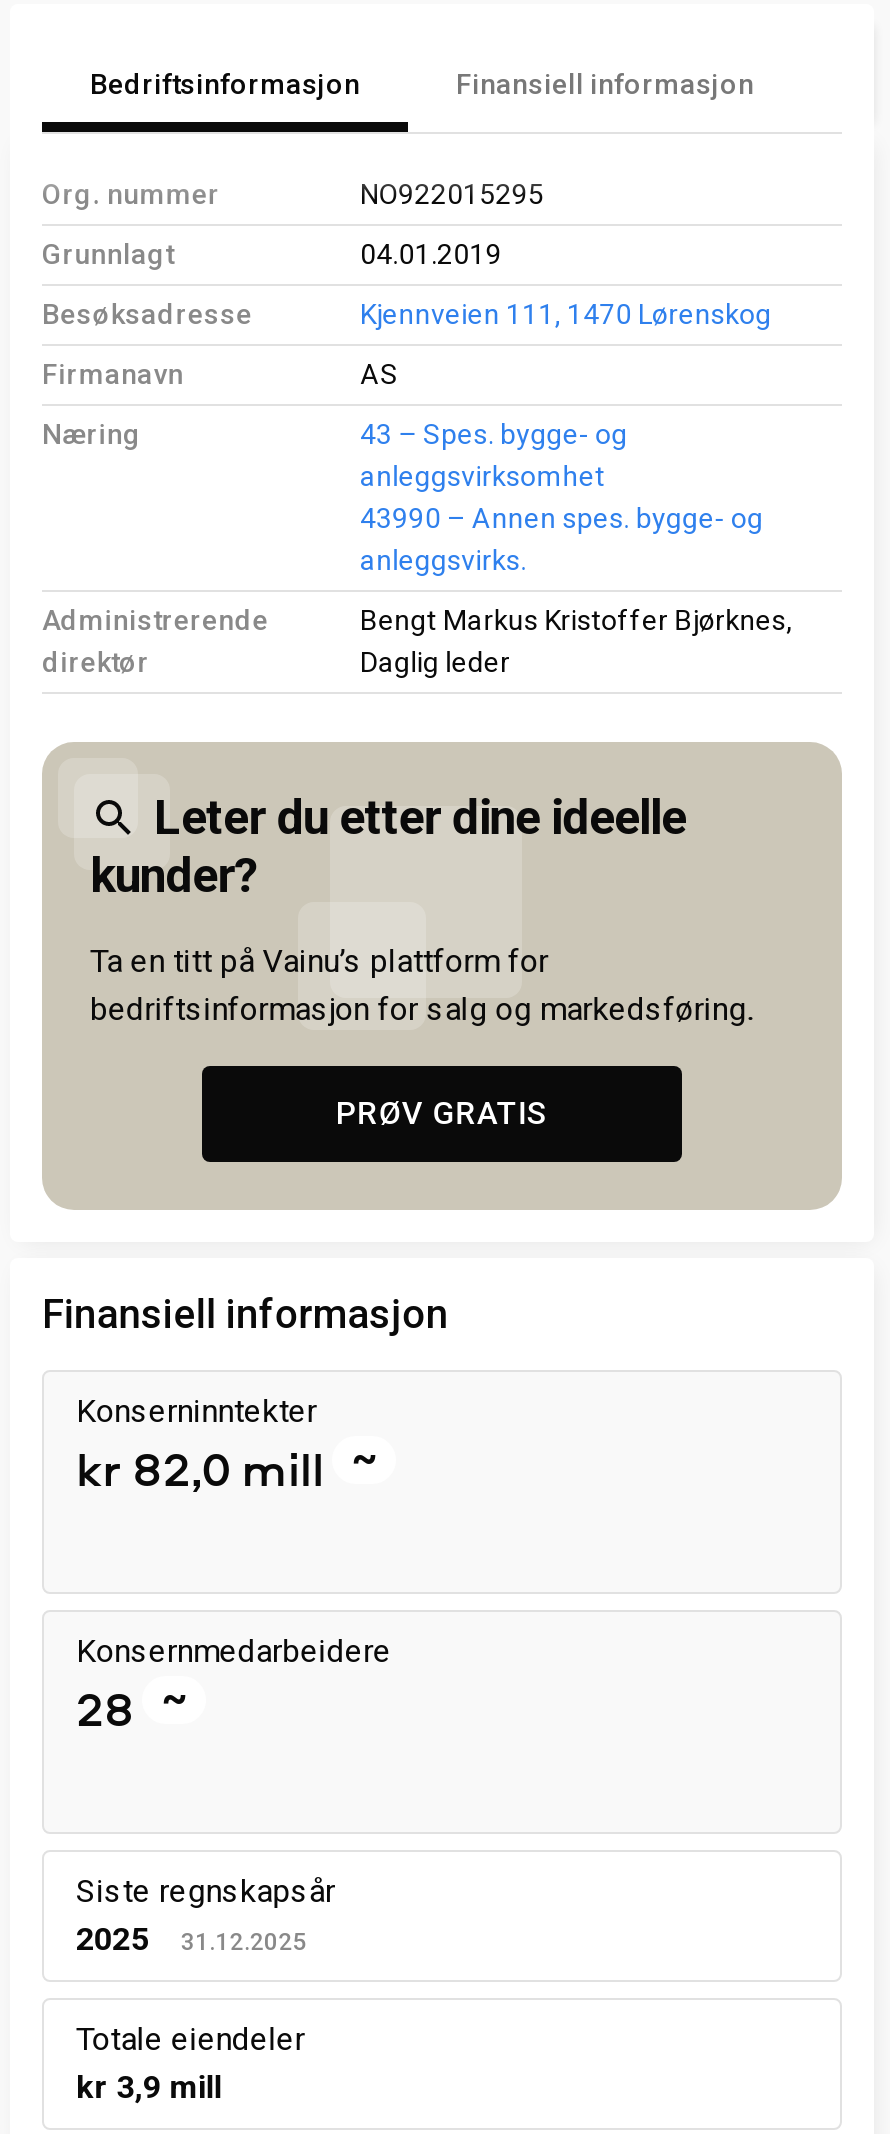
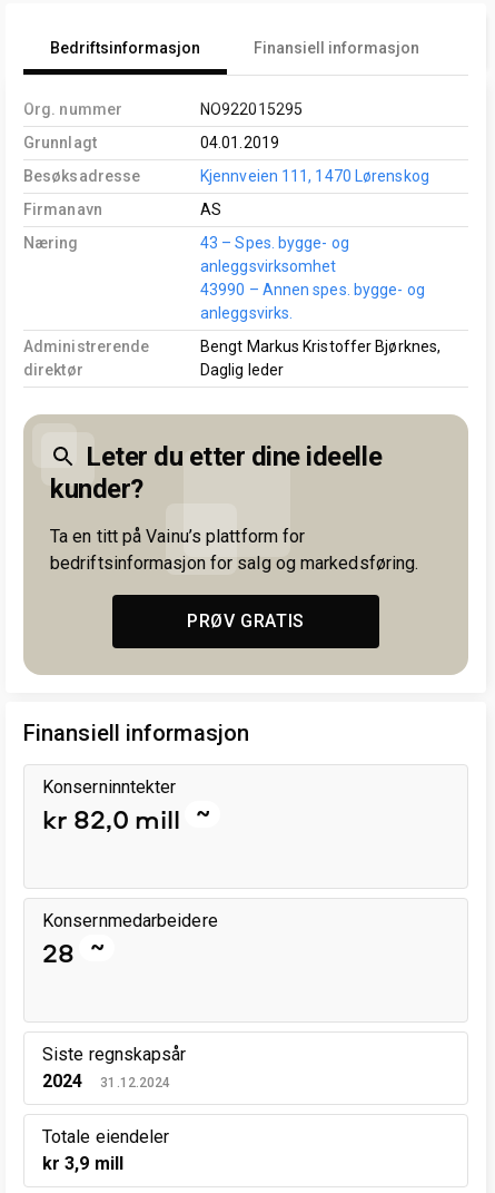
[76,1920,149,1958] 2025 -> [42,1070,83,1092] 2024
[181,1928,307,1956] 31.12.2025 -> [101,1075,171,1091] 31.12.2024

